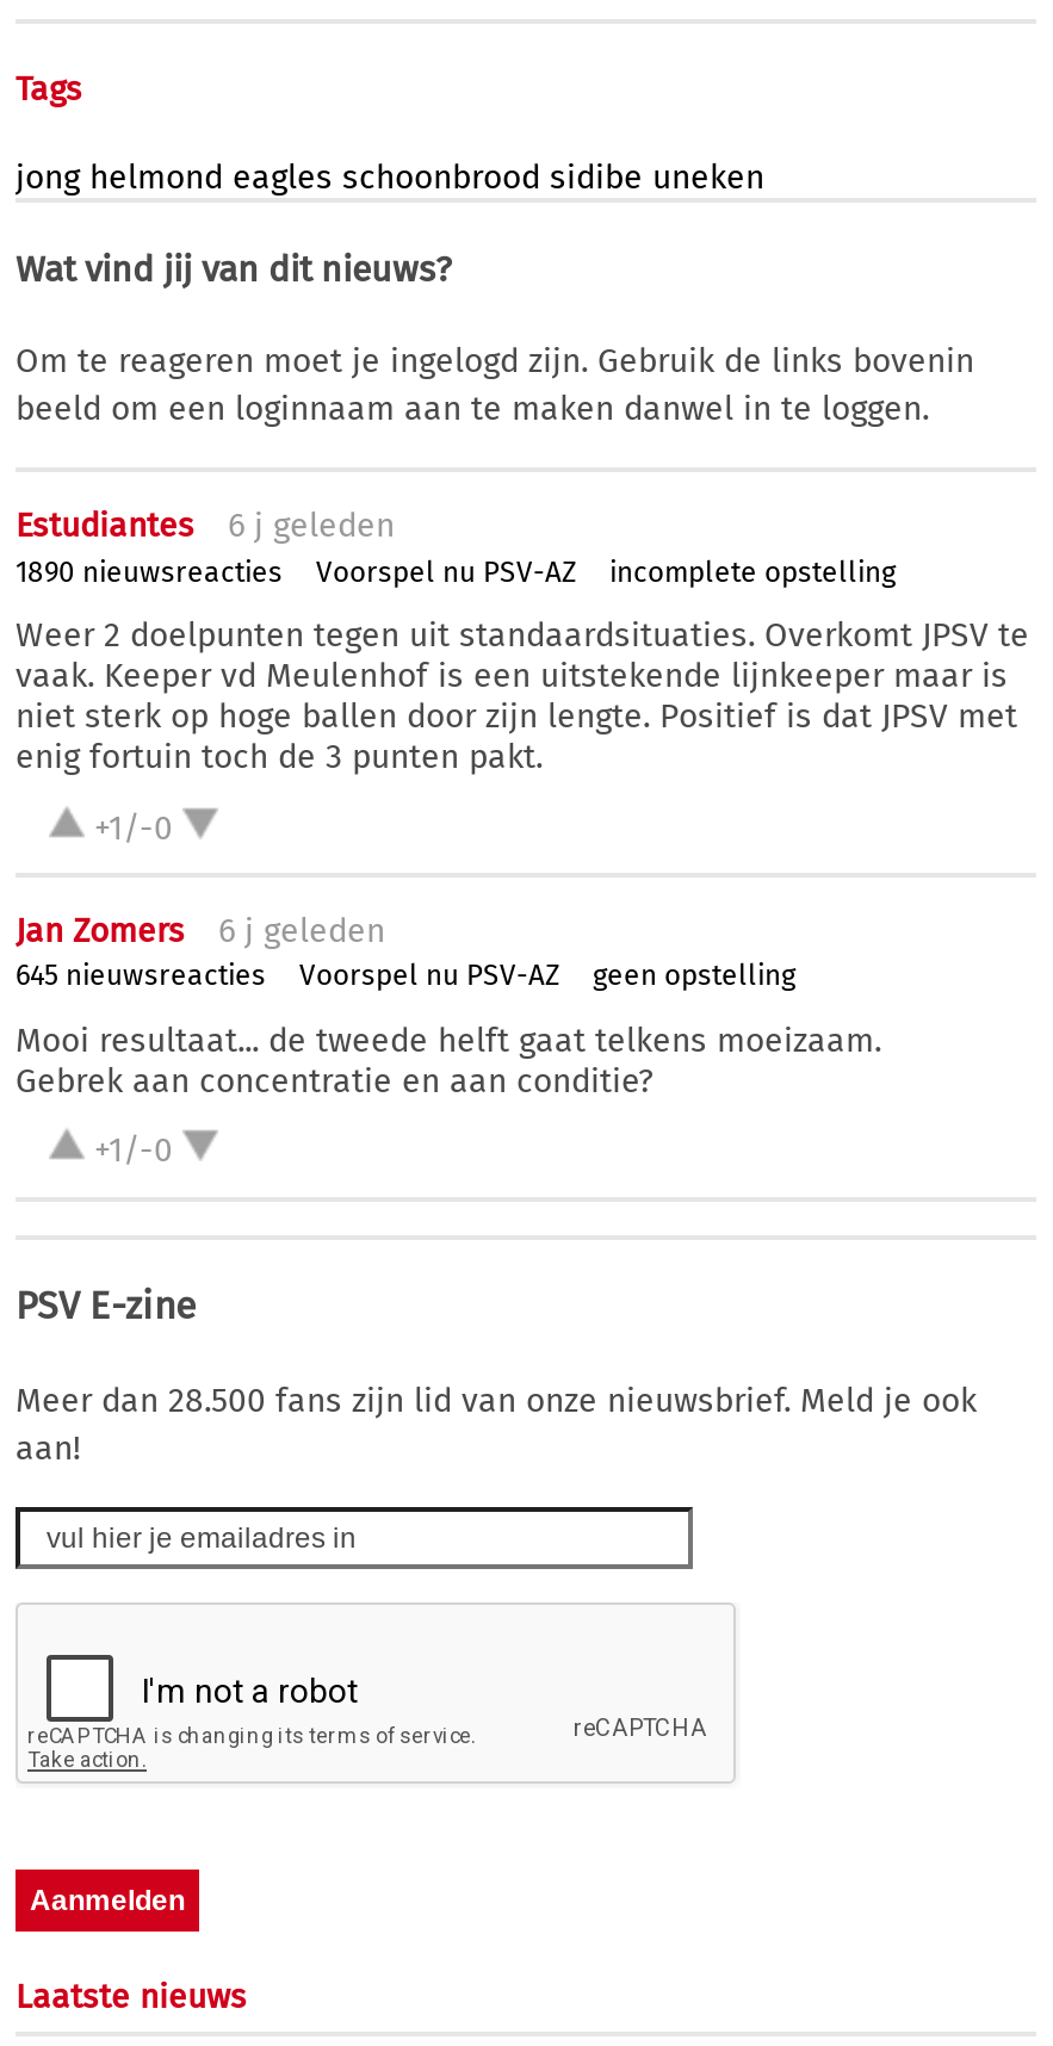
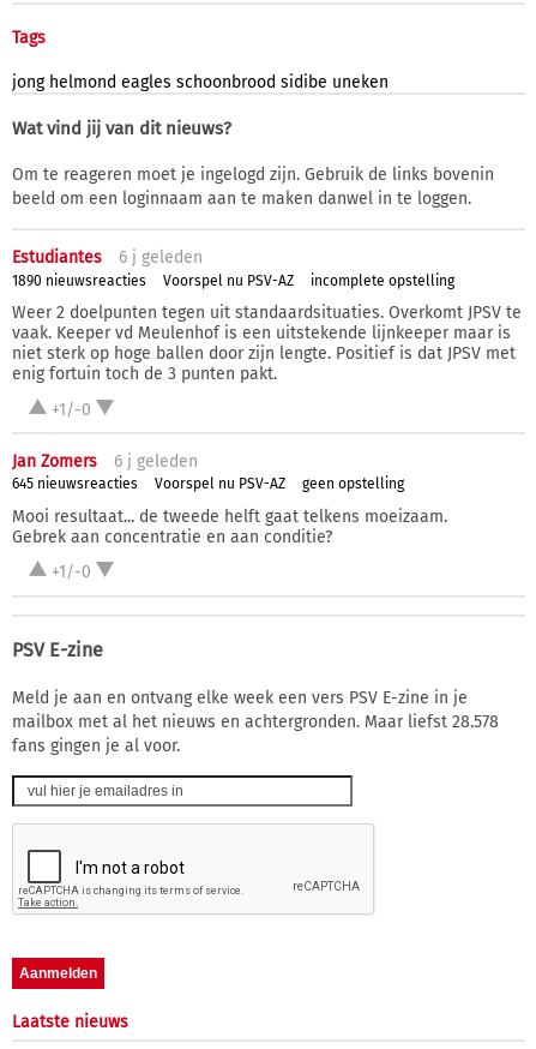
[16,1381,977,1469] Meer dan 28.500 fans zijn lid van onze nieuwsbrief. Meld je ook | aan! -> [12,688,499,756] Meld je aan en ontvang elke week een vers PSV E-zine in je | mailbox met al het nieuws en achtergronden. Maar liefst 28.578 | fans gingen je al voor.

